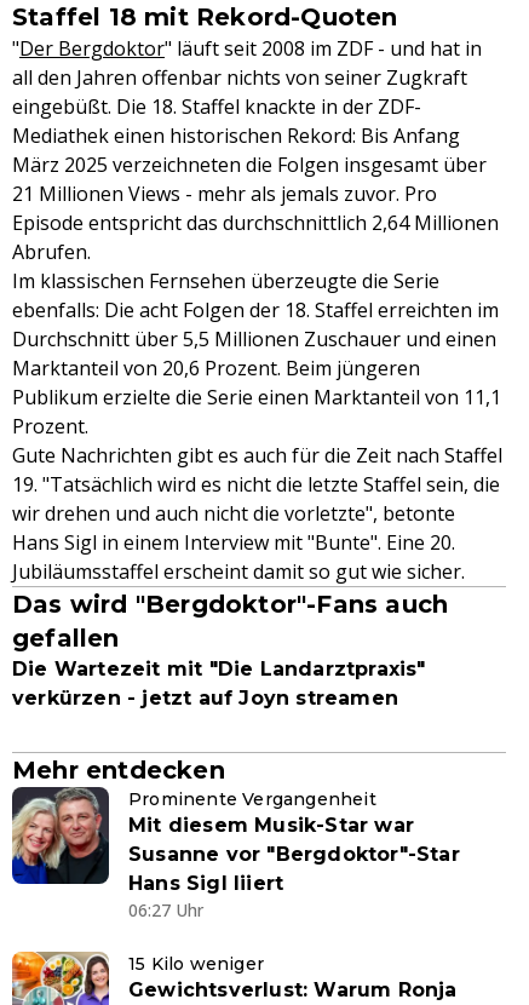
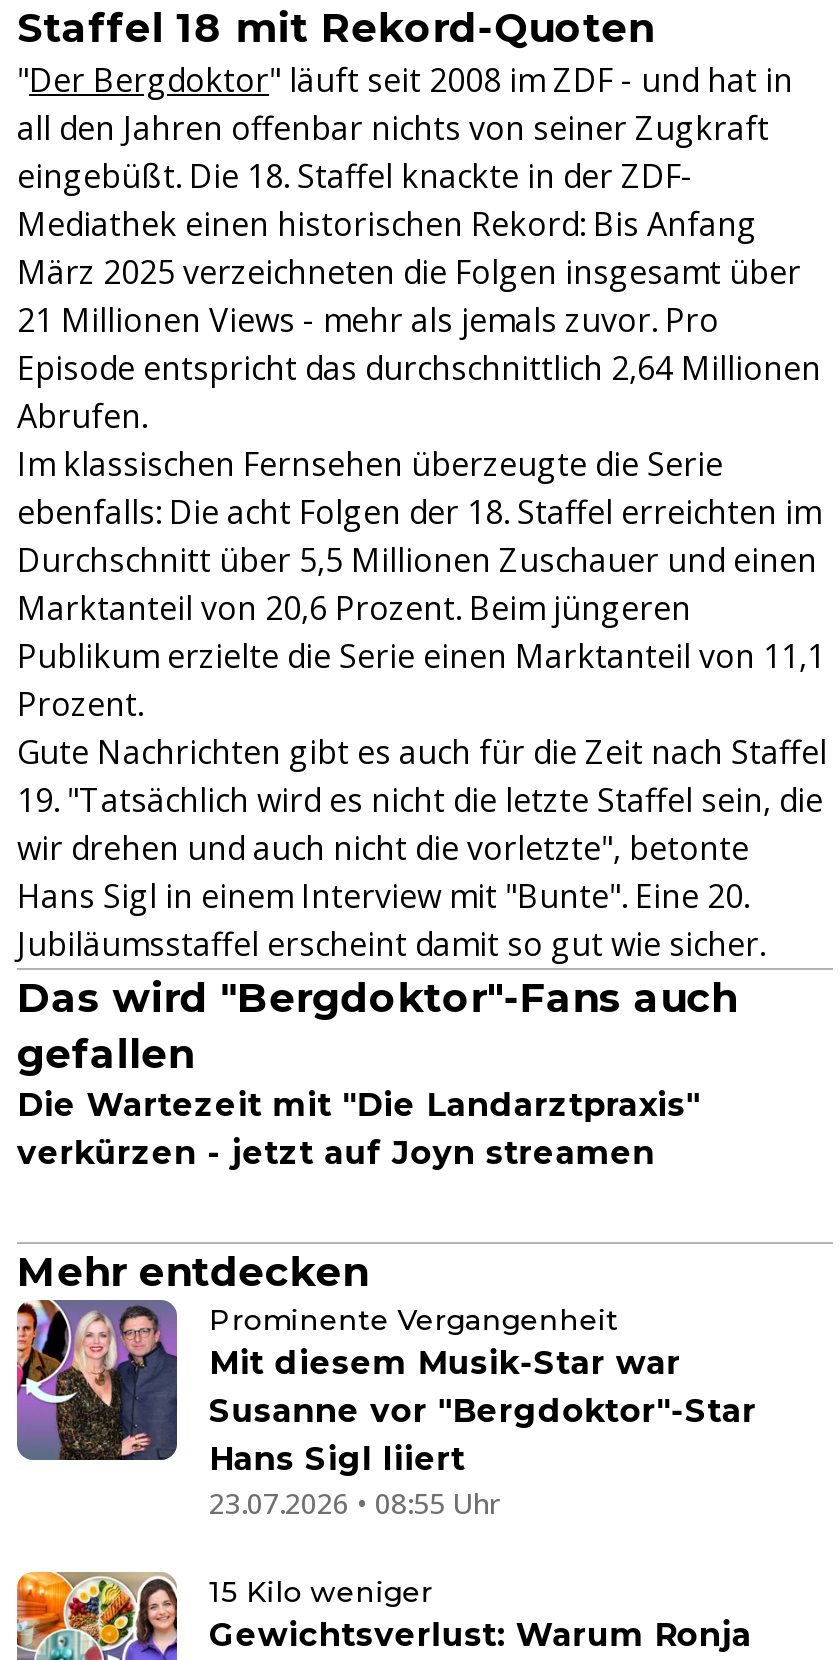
[11,788,203,921] [image] | 06:27 Uhr -> [15,1302,499,1522] [image] | 23.07.2026 • 08:55 Uhr

